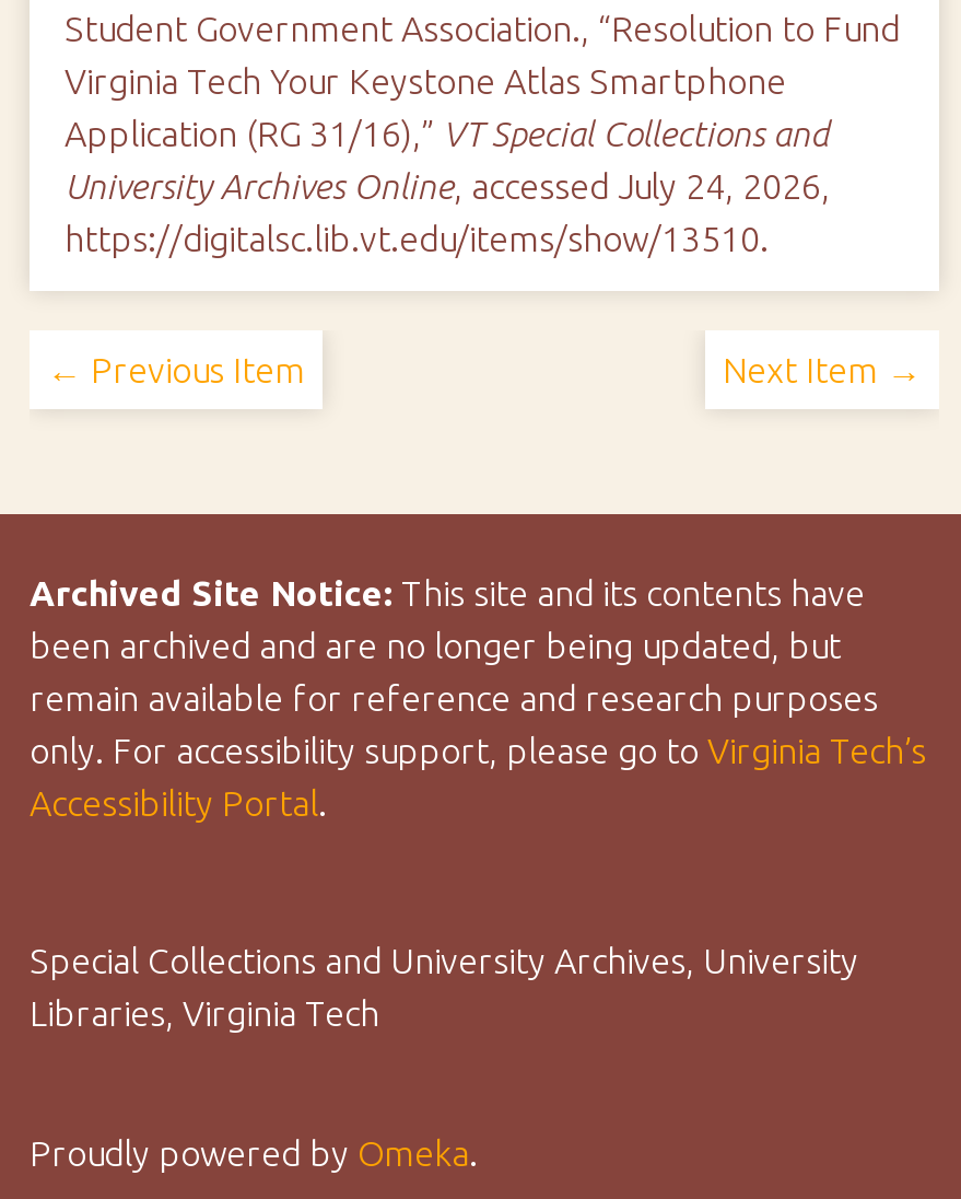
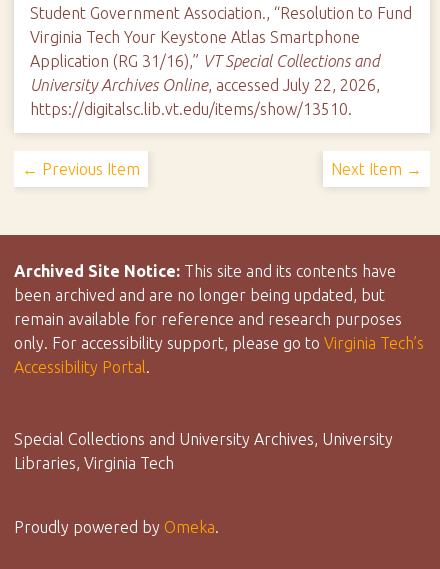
[65,166,830,206] University Archives Online, accessed July 24, 2026, -> [30,76,380,94] University Archives Online, accessed July 22, 2026,

